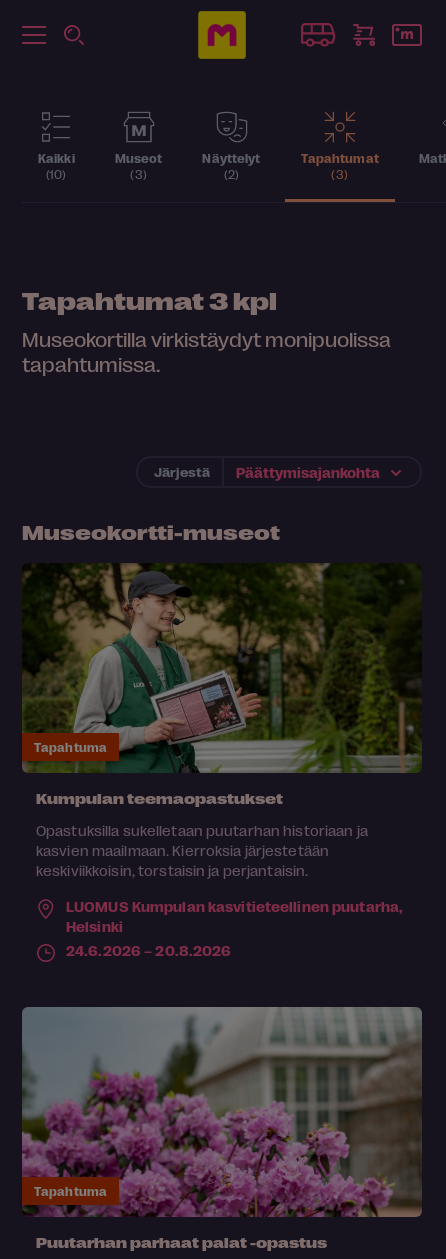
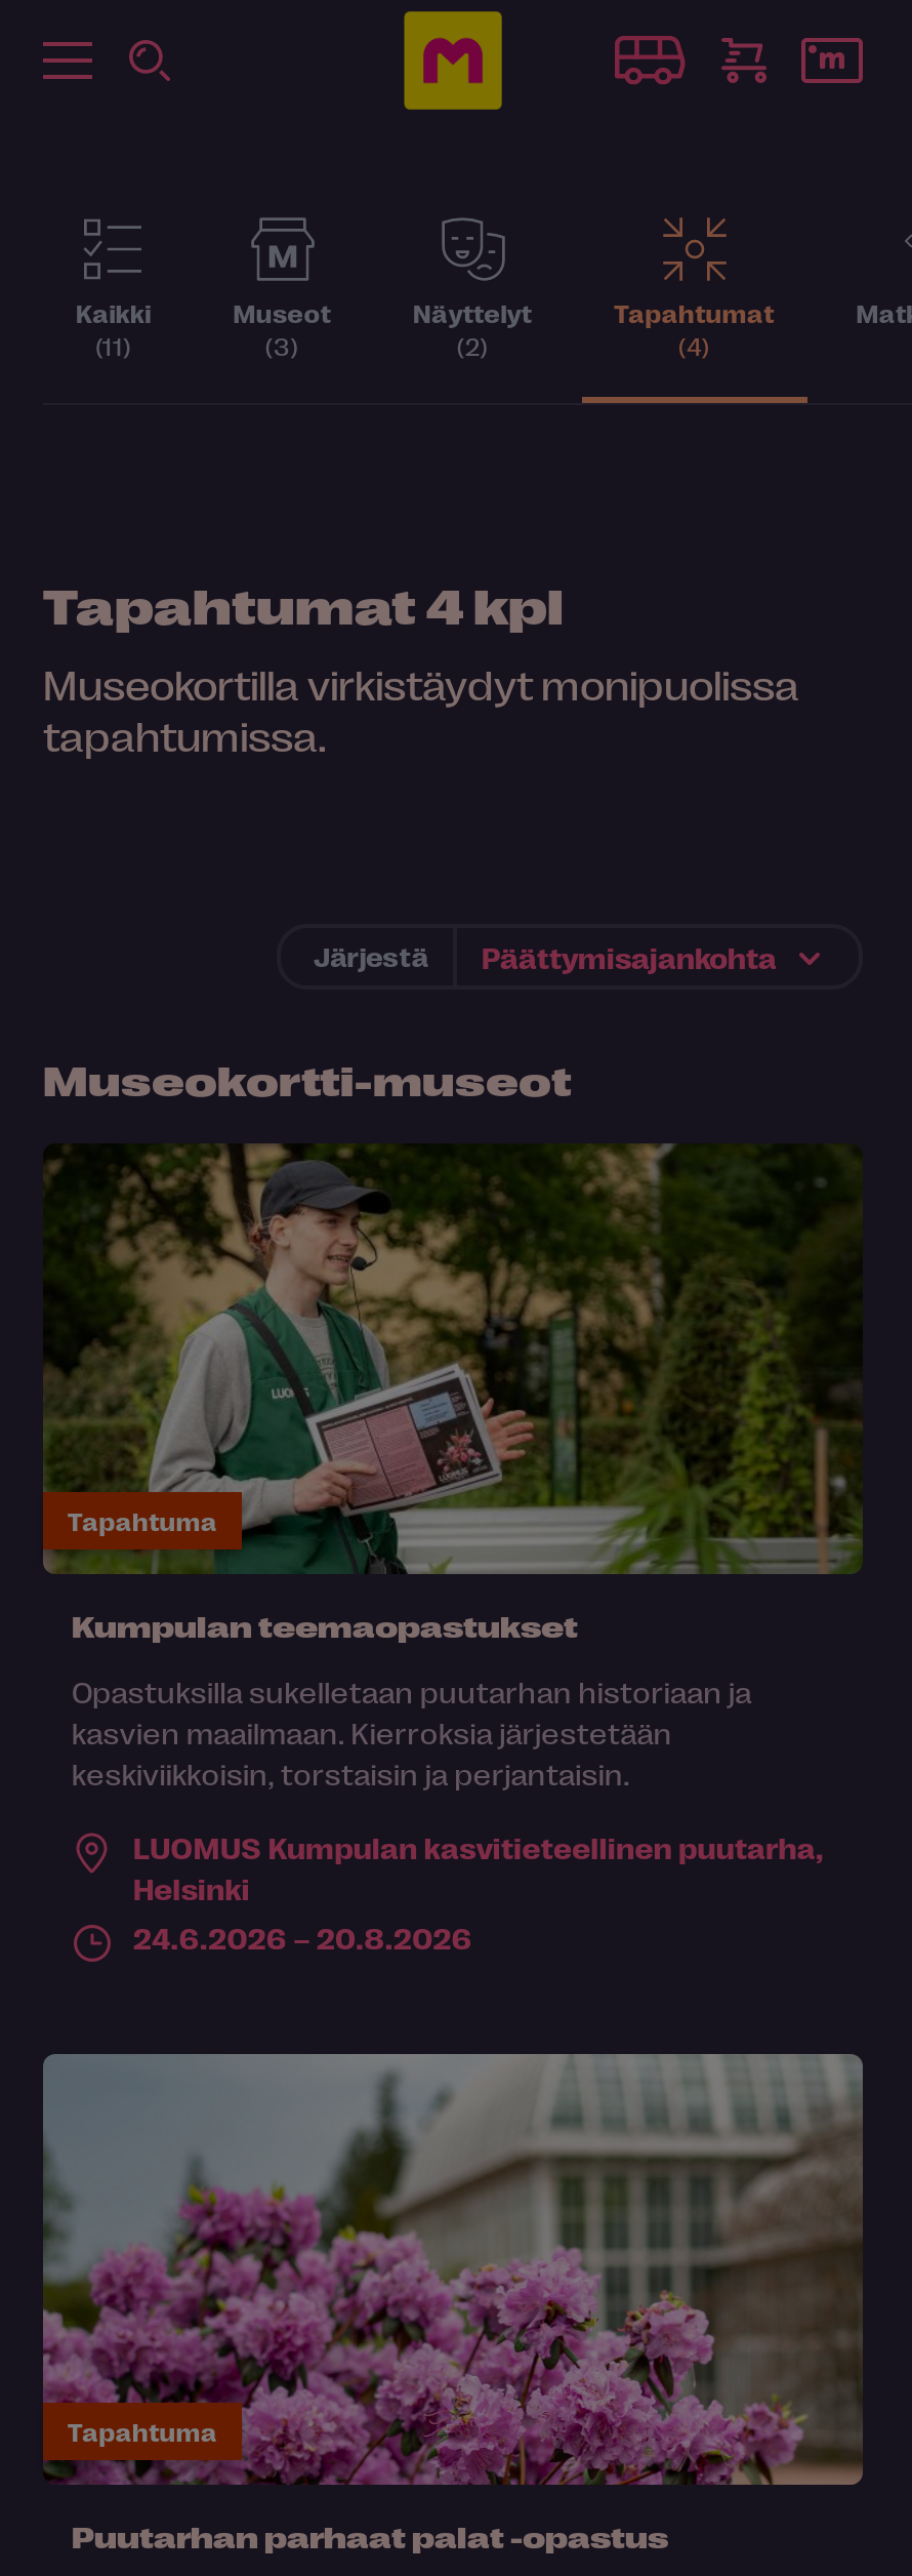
[46,167,67,181] (10) -> [96,331,131,360] (11)
[331,167,348,181] (3) -> [678,331,710,360] (4)
[22,285,277,314] Tapahtumat 3 kpl -> [43,573,564,633] Tapahtumat 4 kpl

